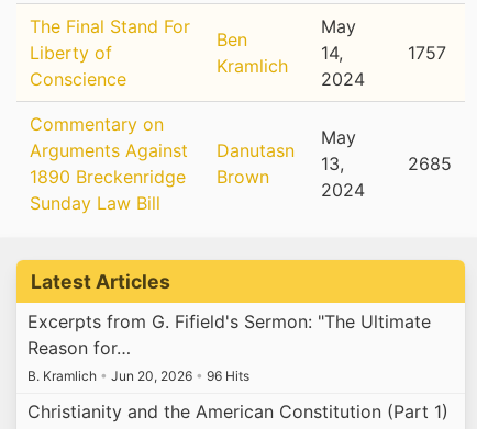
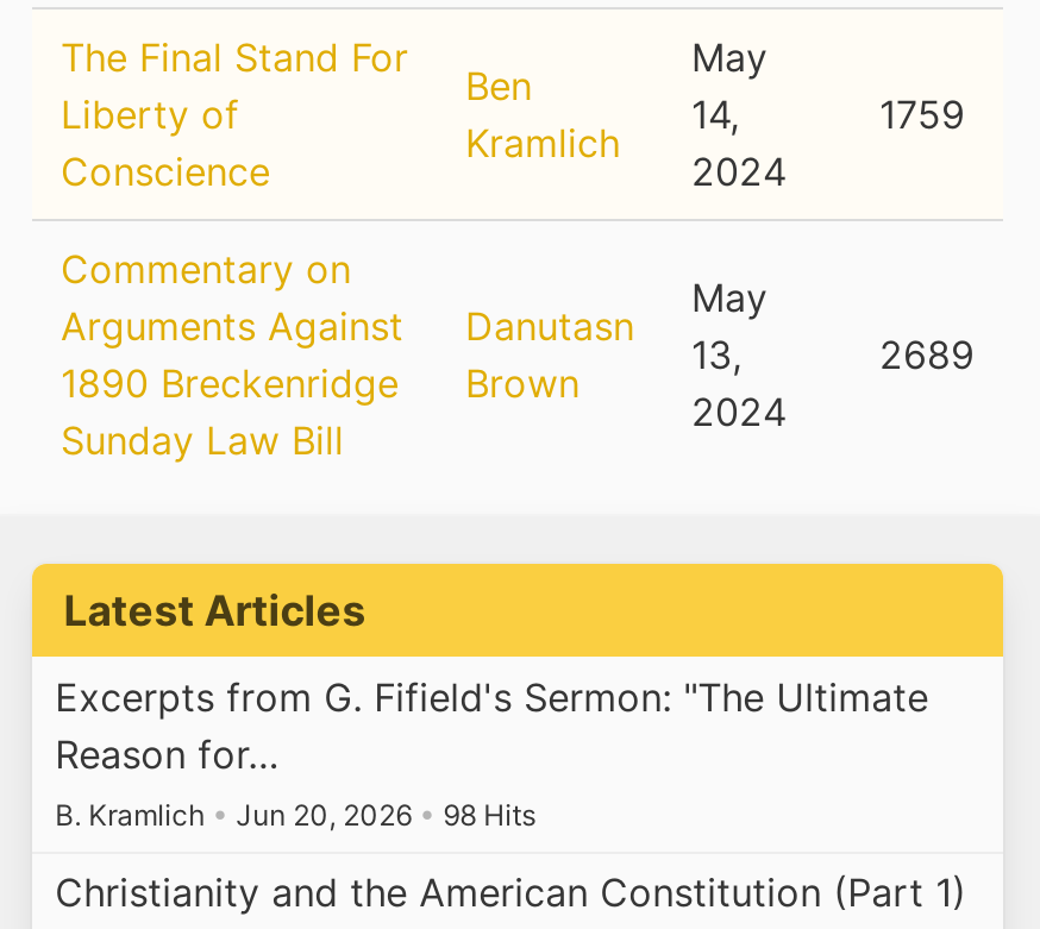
[408,42,446,64] 1757 -> [879,91,965,139] 1759
[408,153,452,175] 2685 -> [879,331,975,379] 2689
[27,367,249,384] B. Kramlich • Jun 20, 2026 • 96 Hits -> [55,796,536,832] B. Kramlich • Jun 20, 2026 • 98 Hits

